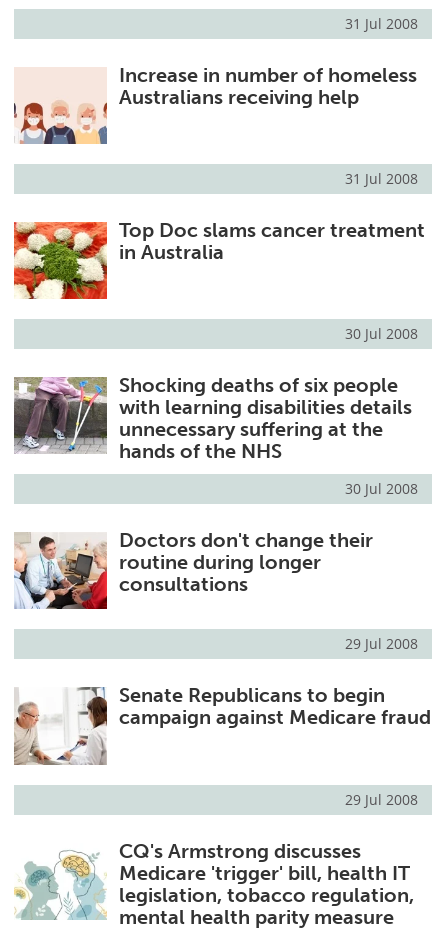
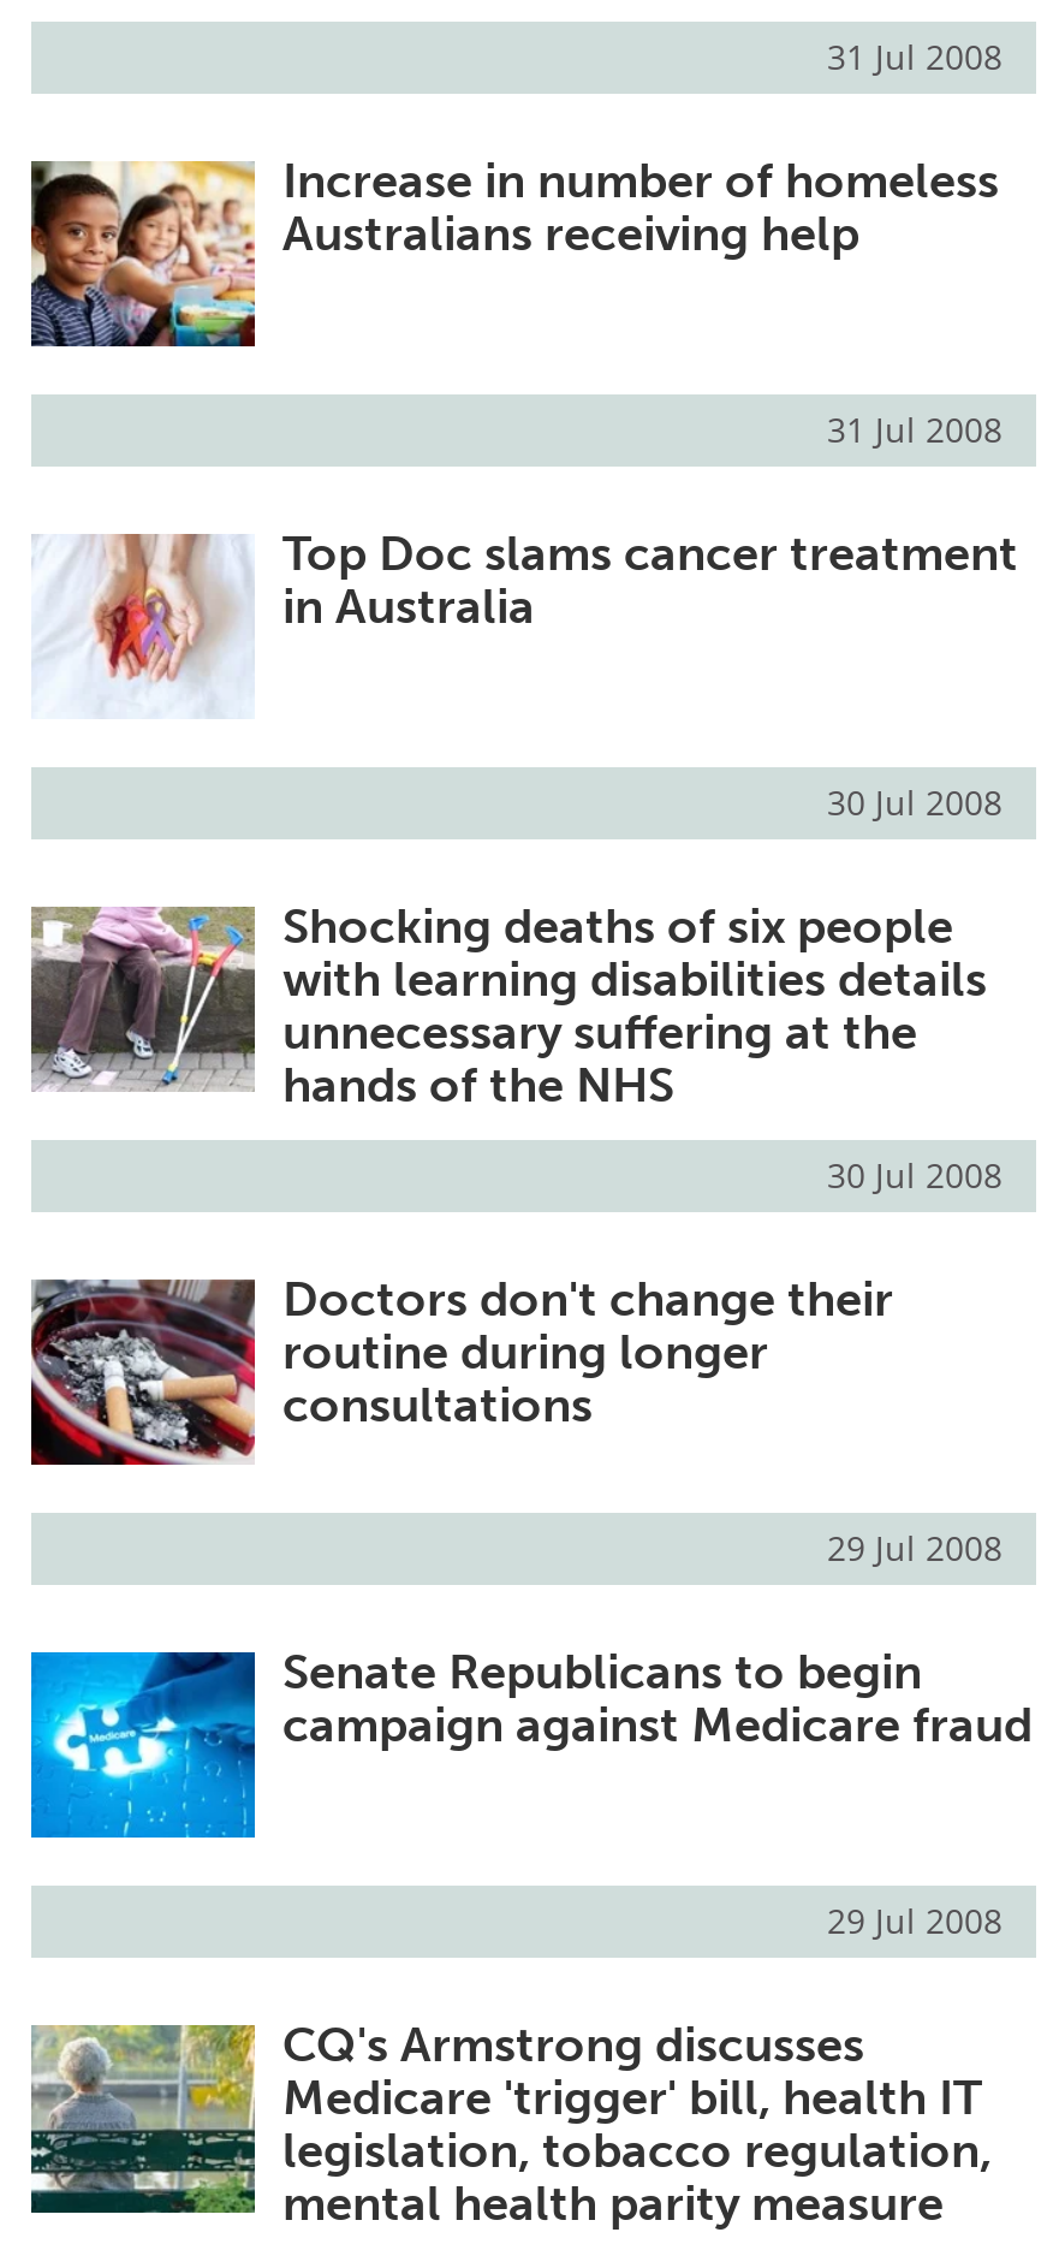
[13,67,108,145] [image] -> [29,159,257,349] [image]
[13,221,108,300] [image] -> [31,534,255,719] [image]
[14,532,108,610] [image] -> [29,1277,257,1467] [image]
[13,686,108,766] [image] -> [29,1650,257,1840] [image]
[14,842,107,920] [image] -> [29,2023,257,2215] [image]

